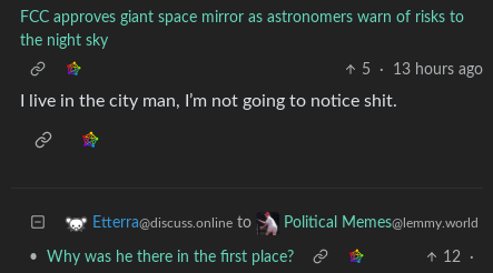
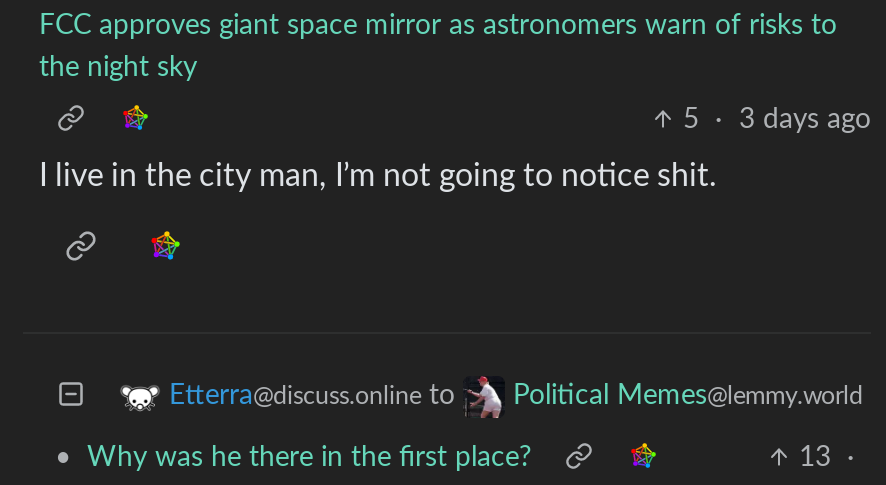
[362,62,483,78] 5 · 13 hours ago -> [683,106,871,134] 5 · 3 days ago
[443,250,474,265] 12 · -> [799,444,855,472] 13 ·

